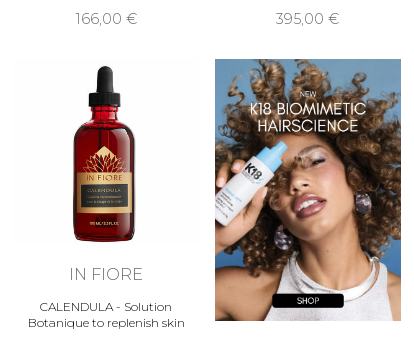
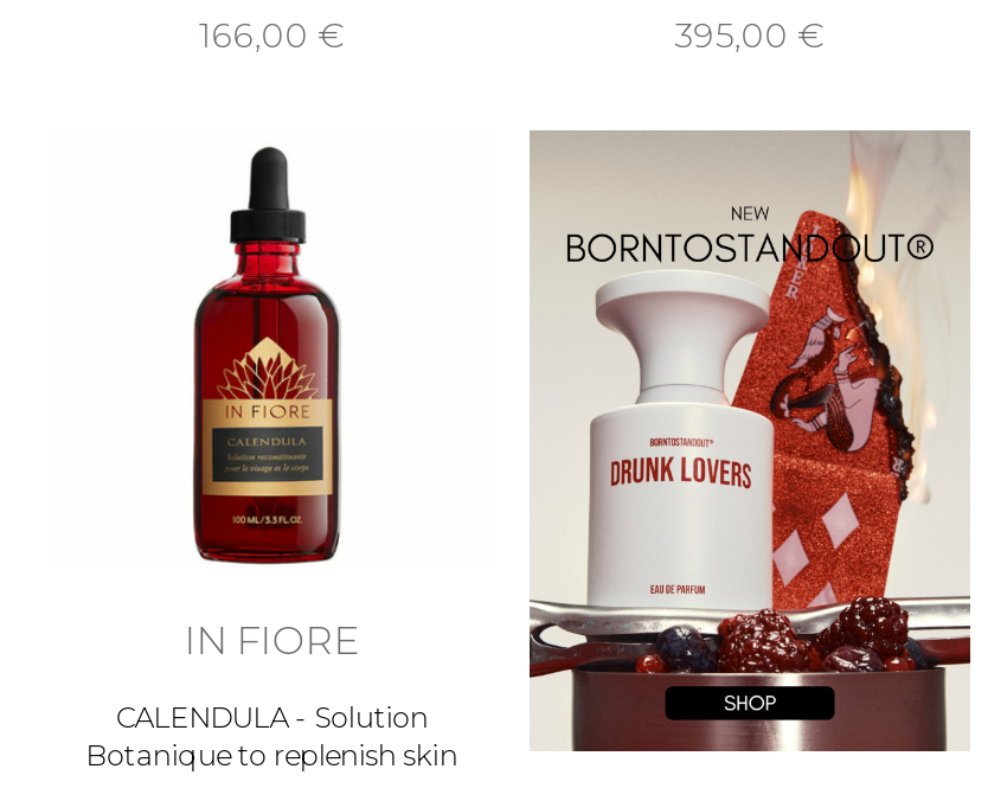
[214,59,402,322] [image] -> [527,130,973,754] [image]

